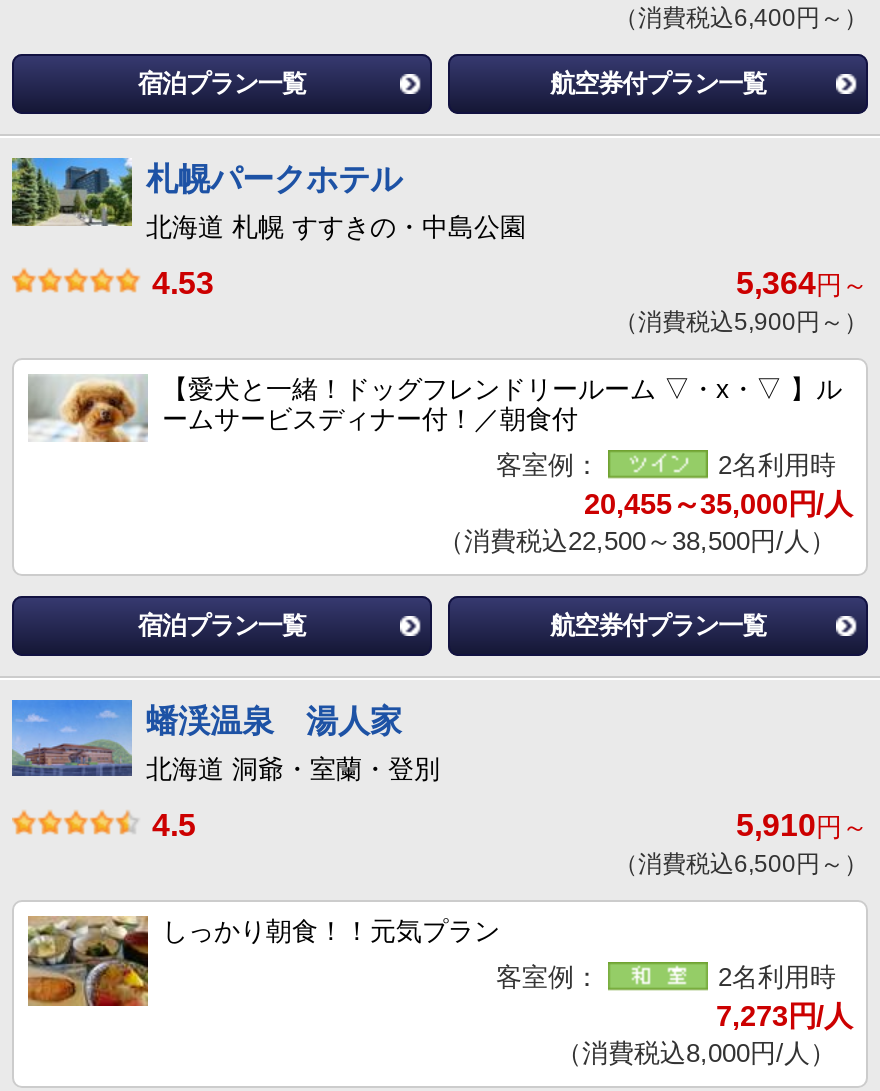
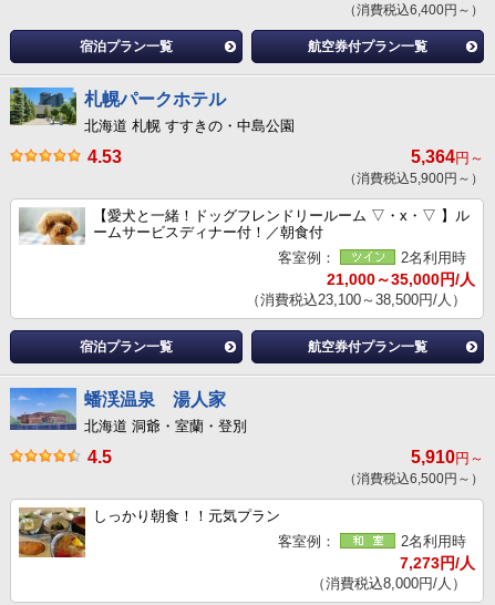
[584,489,852,521] 20,455～35,000円/人 -> [327,271,475,288] 21,000～35,000円/人
[438,527,836,557] （消費税込22,500～38,500円/人） -> [246,292,466,308] （消費税込23,100～38,500円/人）

